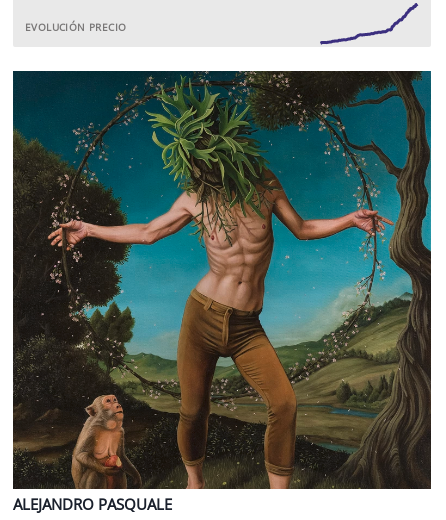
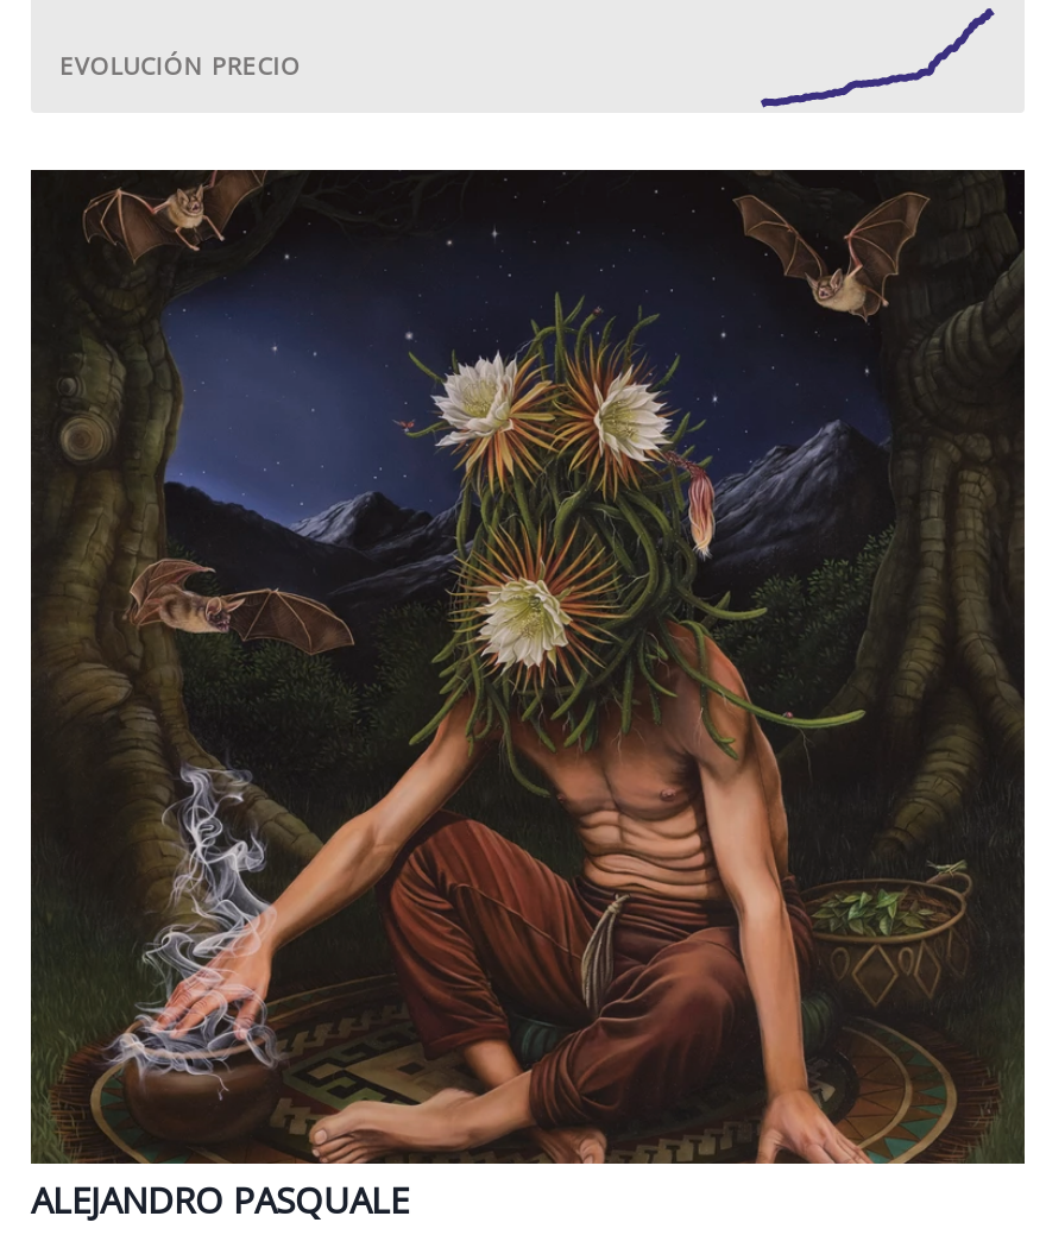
[13,71,432,490] [image] -> [31,170,1027,1166] [image]

